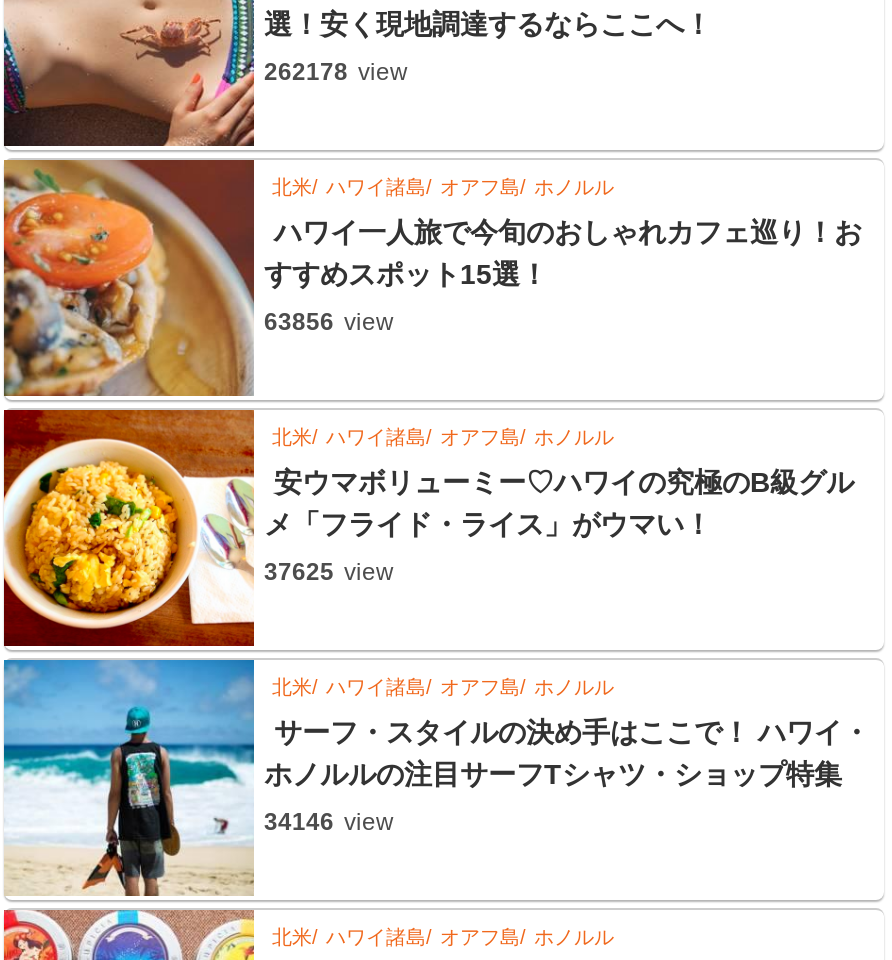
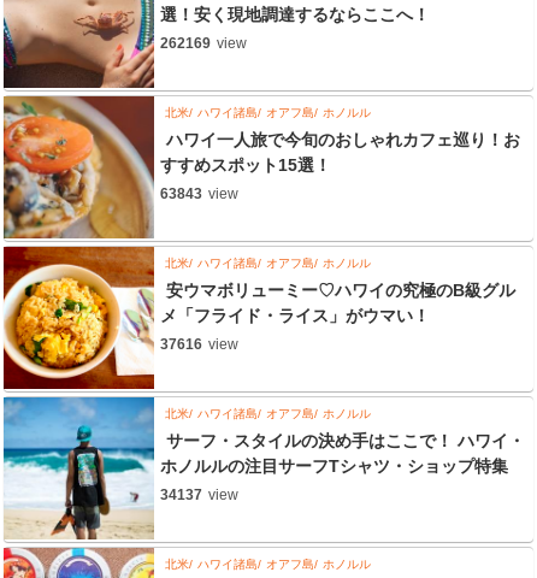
[264,58,408,86] 262178 view -> [160,35,247,52] 262169 view
[264,308,394,336] 63856 view -> [160,185,238,202] 63843 view
[264,558,394,586] 37625 view -> [160,336,238,353] 37616 view
[264,808,394,836] 34146 view -> [160,486,238,503] 34137 view

